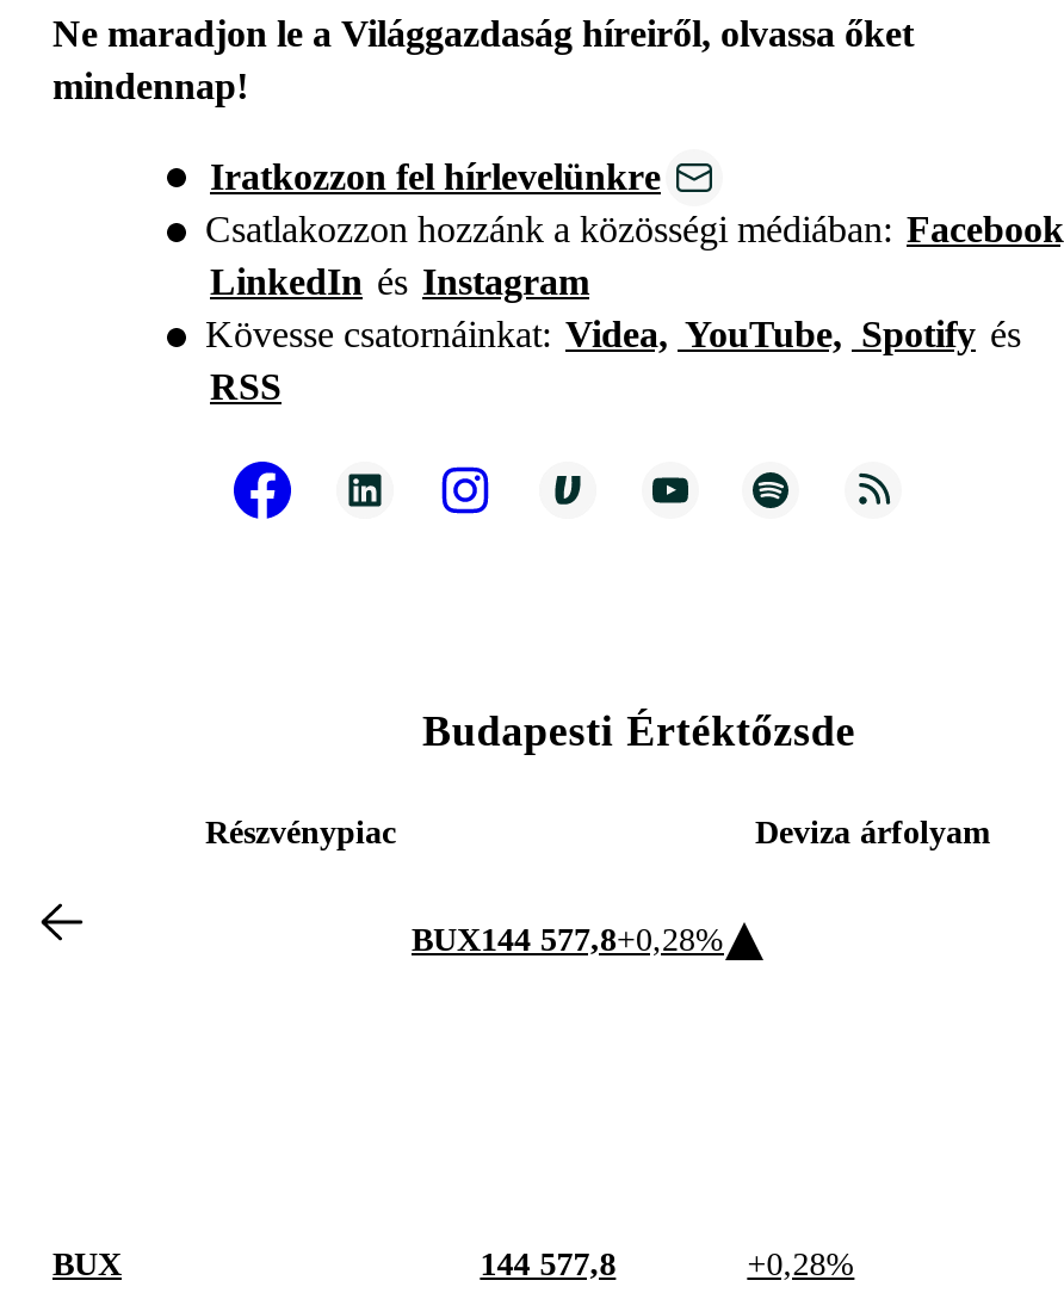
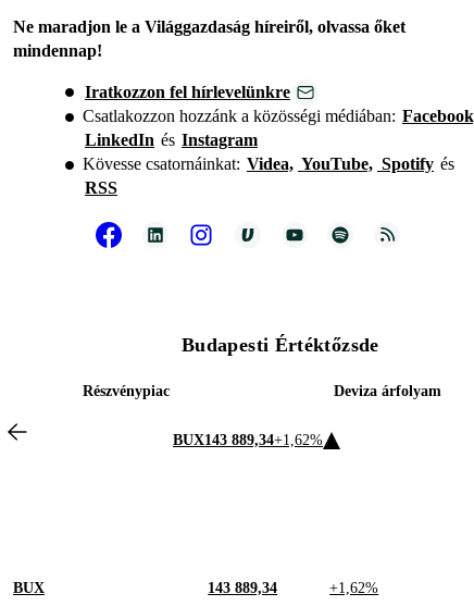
[412,921,724,957] BUX144 577,8+0,28% -> [173,431,323,448] BUX143 889,34+1,62%
[480,1246,616,1281] 144 577,8 -> [208,579,277,596] 143 889,34
[747,1246,855,1281] +0,28% -> [330,579,379,596] +1,62%

